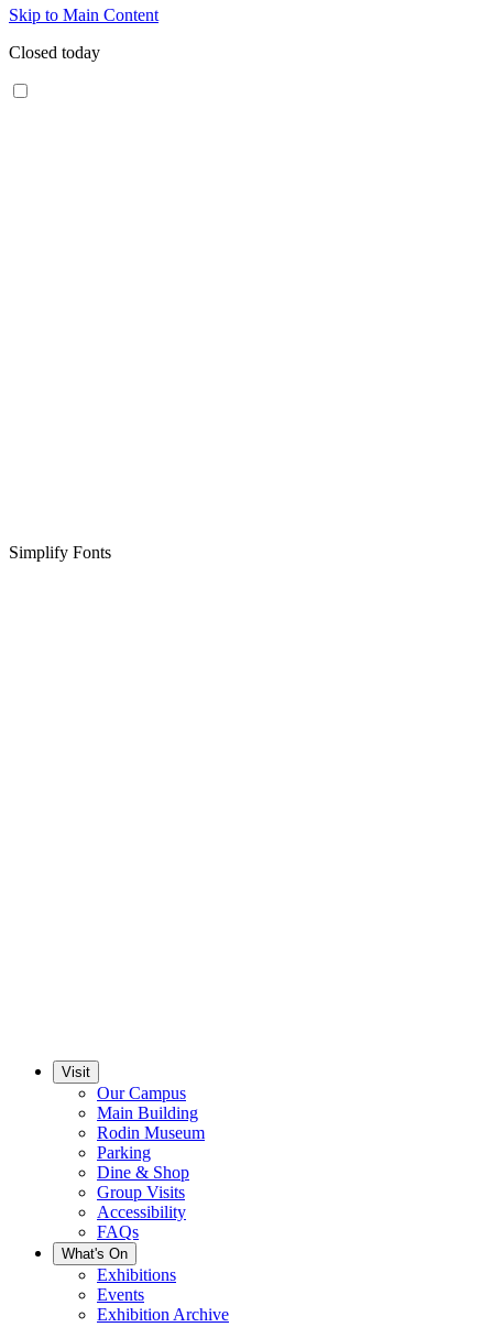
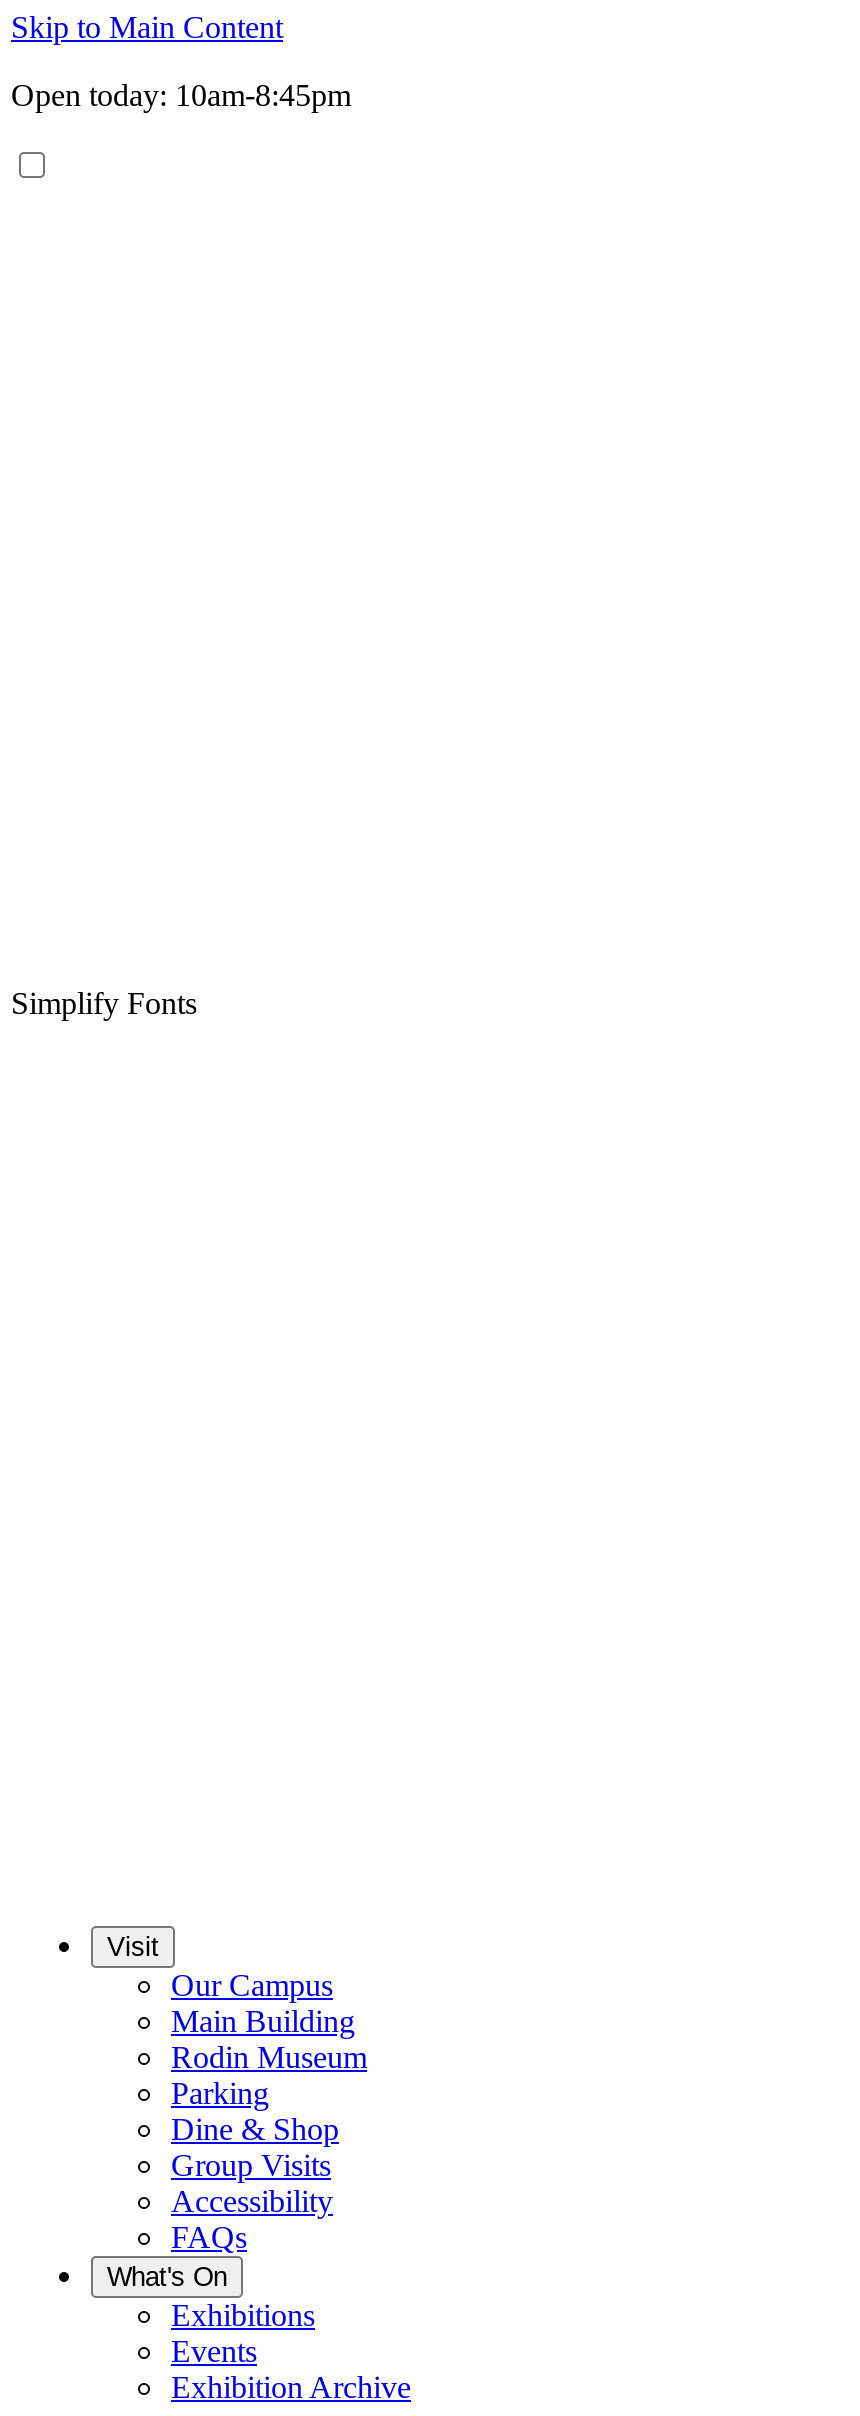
[9,43,100,62] Closed today -> [11,78,351,112] Open today: 10am-8:45pm

